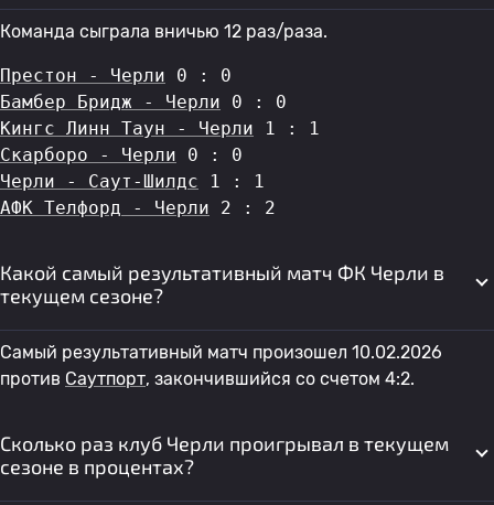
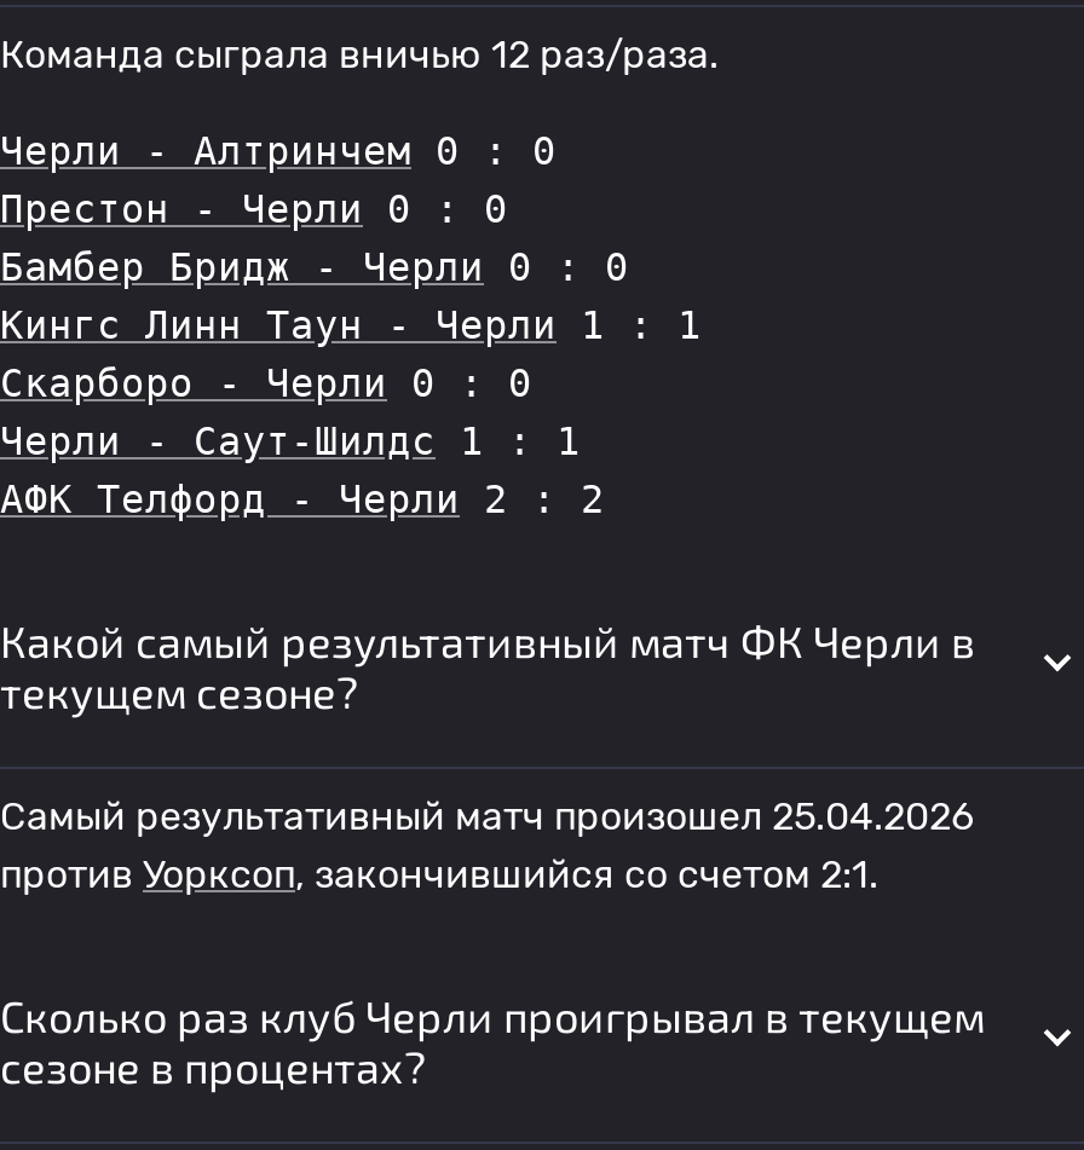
none -> [0,128,557,174] Черли - Алтринчем 0 : 0
[0,342,442,363] Самый результативный матч произошел 10.02.2026 -> [0,793,975,839] Самый результативный матч произошел 25.04.2026
[0,368,415,389] против Саутпорт, закончившийся со счетом 4:2. -> [0,851,878,897] против Уорксоп, закончившийся со счетом 2:1.

